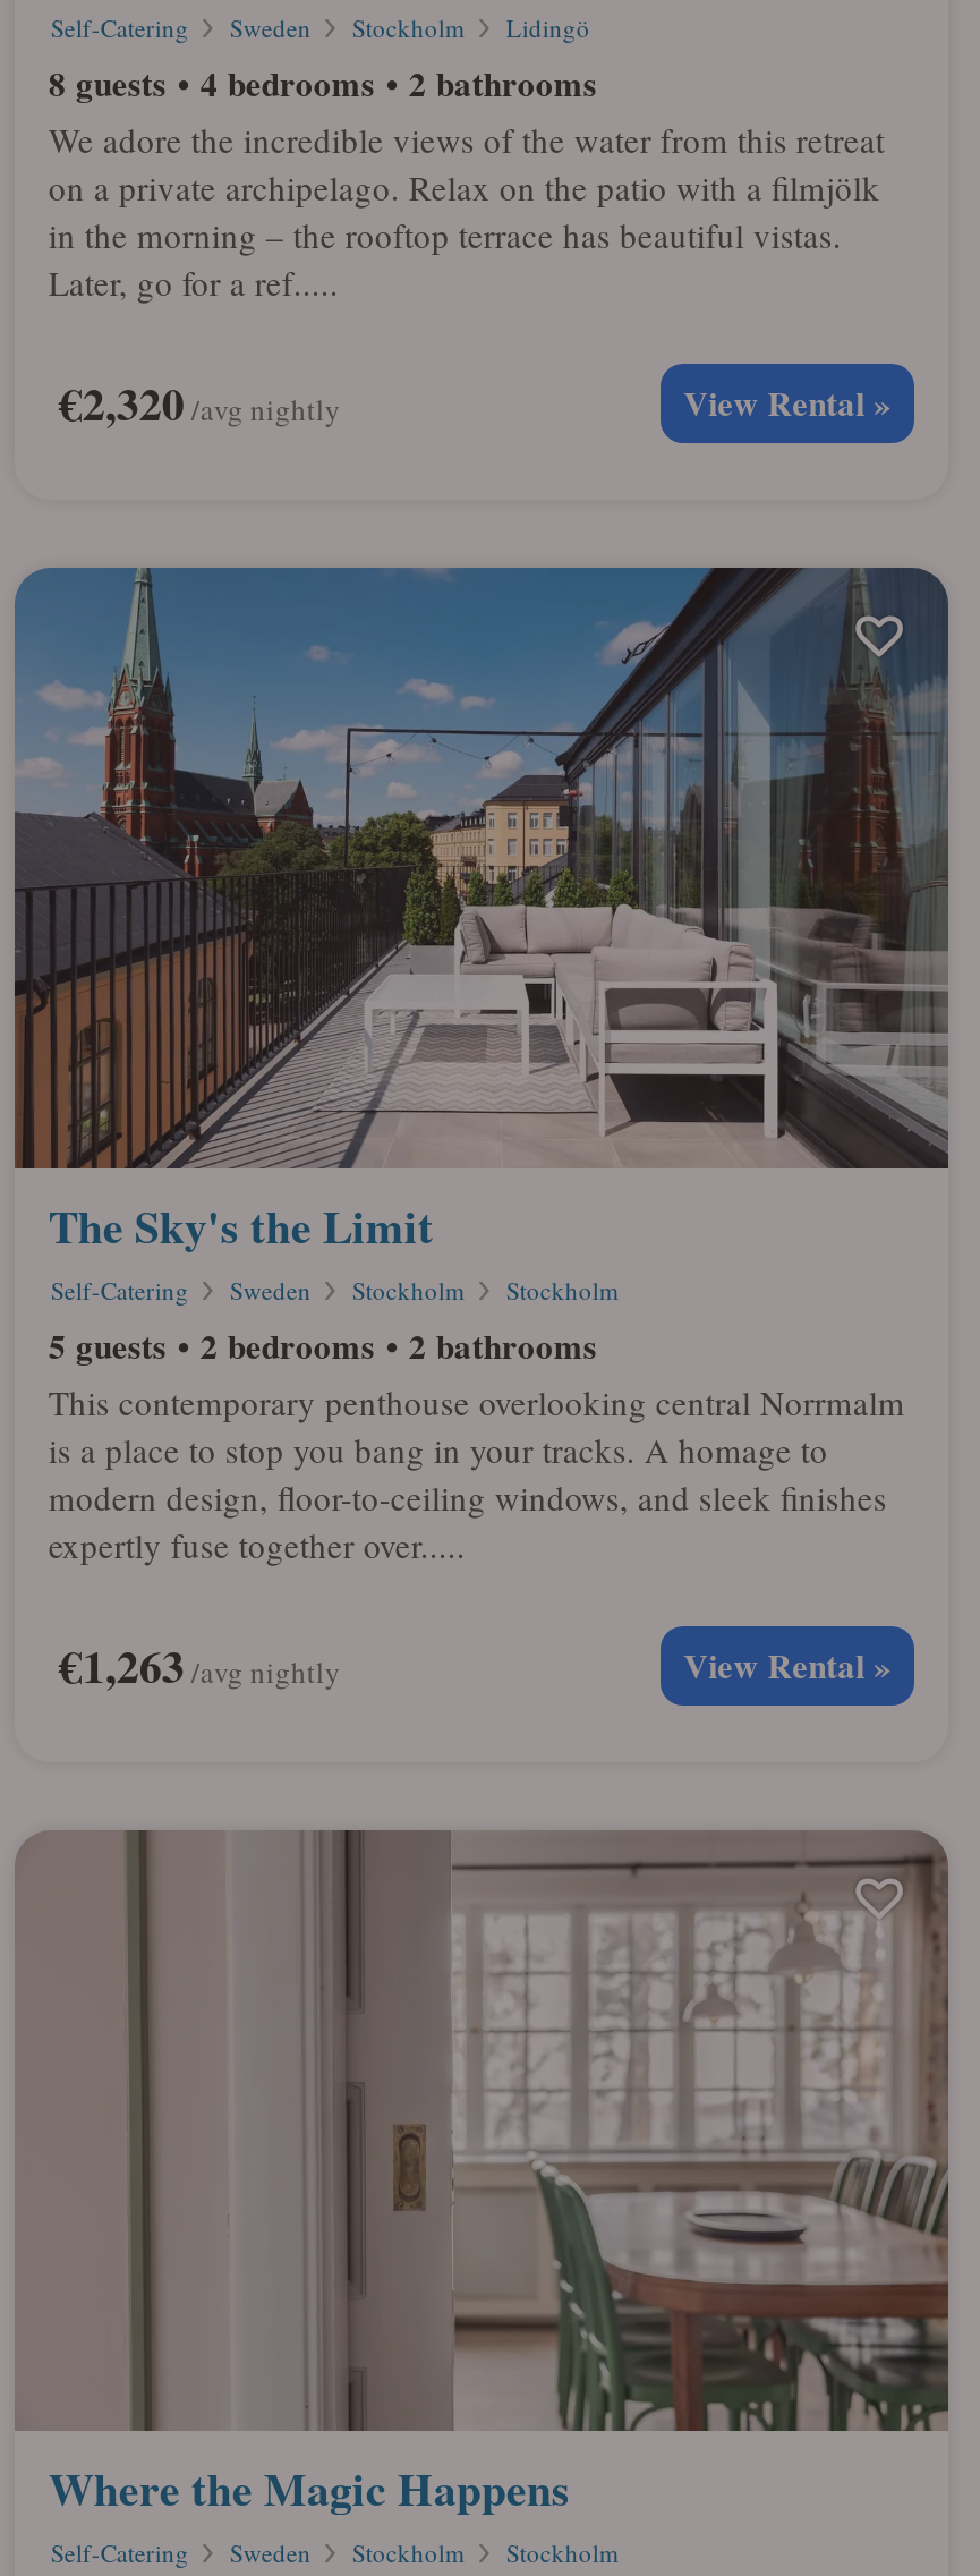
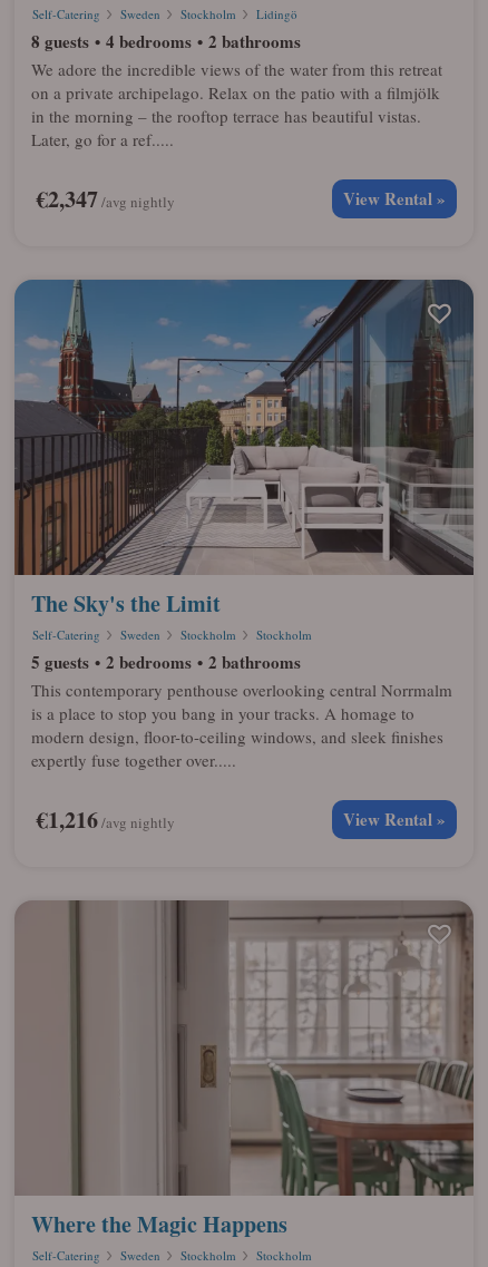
[60,370,341,436] €2,320/avg nightly -> [37,183,175,215] €2,347/avg nightly
[60,1633,341,1698] €1,263/avg nightly -> [37,803,175,836] €1,216/avg nightly

